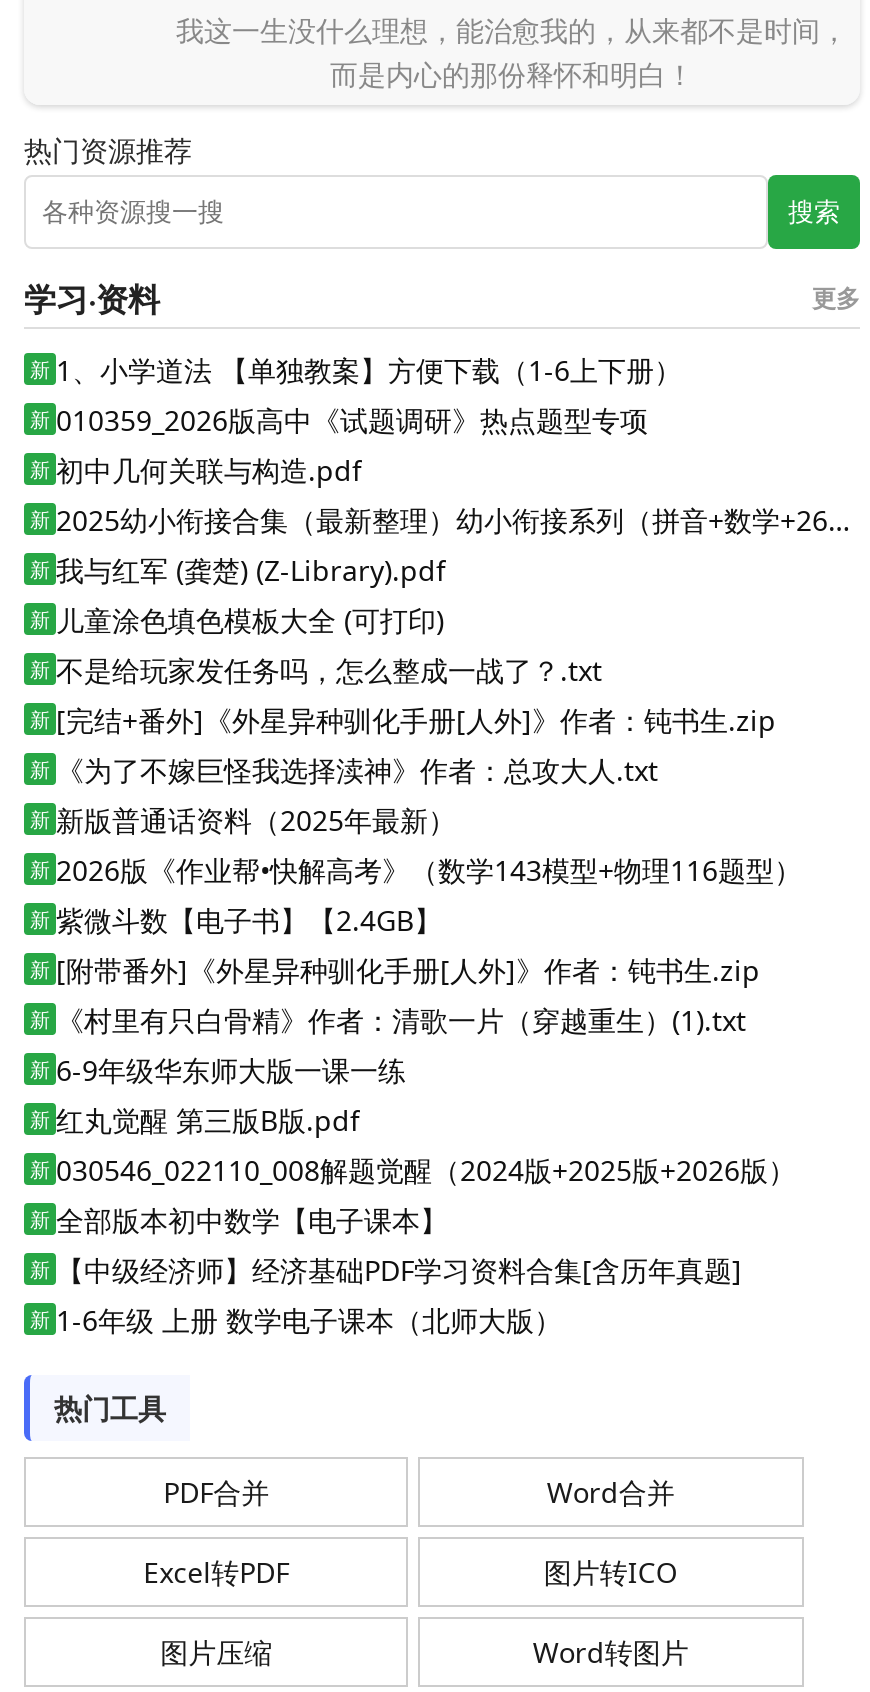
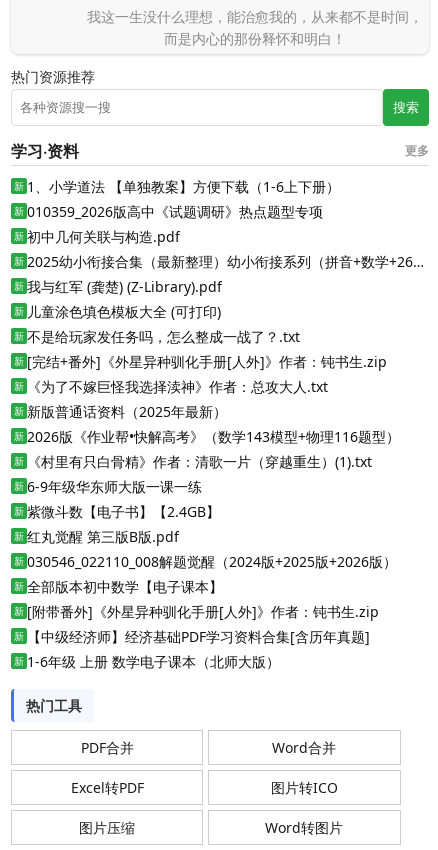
moved [30,901,442,939] -> [14,502,220,521]: 新 紫微斗数【电子书】【2.4GB】
moved [30,951,760,989] -> [14,602,379,621]: 新 [附带番外]《外星异种驯化手册[人外]》作者：钝书生.zip
moved [30,1001,746,1089] -> [14,452,372,496]: 新 《村里有只白骨精》作者：清歌一片（穿越重生）(1).txt | 新 6-9年级华东师大版一课一练
moved [30,1101,796,1239] -> [14,527,397,596]: 新 红丸觉醒 第三版B版.pdf | 新 030546_022110_008解题觉醒（2024版+2025版+2026版） | 新 全部版本初中数学【电子课本】

